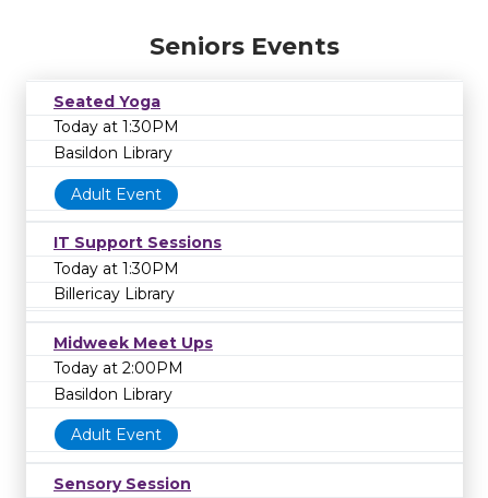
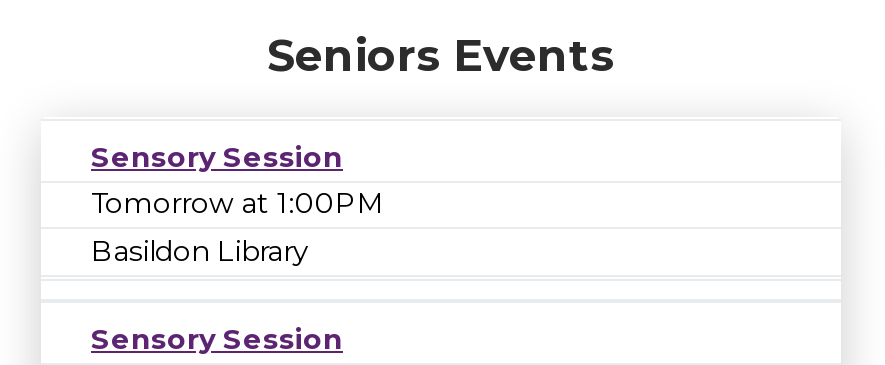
[53,92,179,137] Seated Yoga | Today at 1:30PM -> [91,139,385,222] Sensory Session | Tomorrow at 1:00PM
[53,184,222,445] Adult Event | IT Support Sessions | Today at 1:30PM | Billericay Library | Midweek Meet Ups | Today at 2:00PM | Basildon Library | Adult Event -> none

